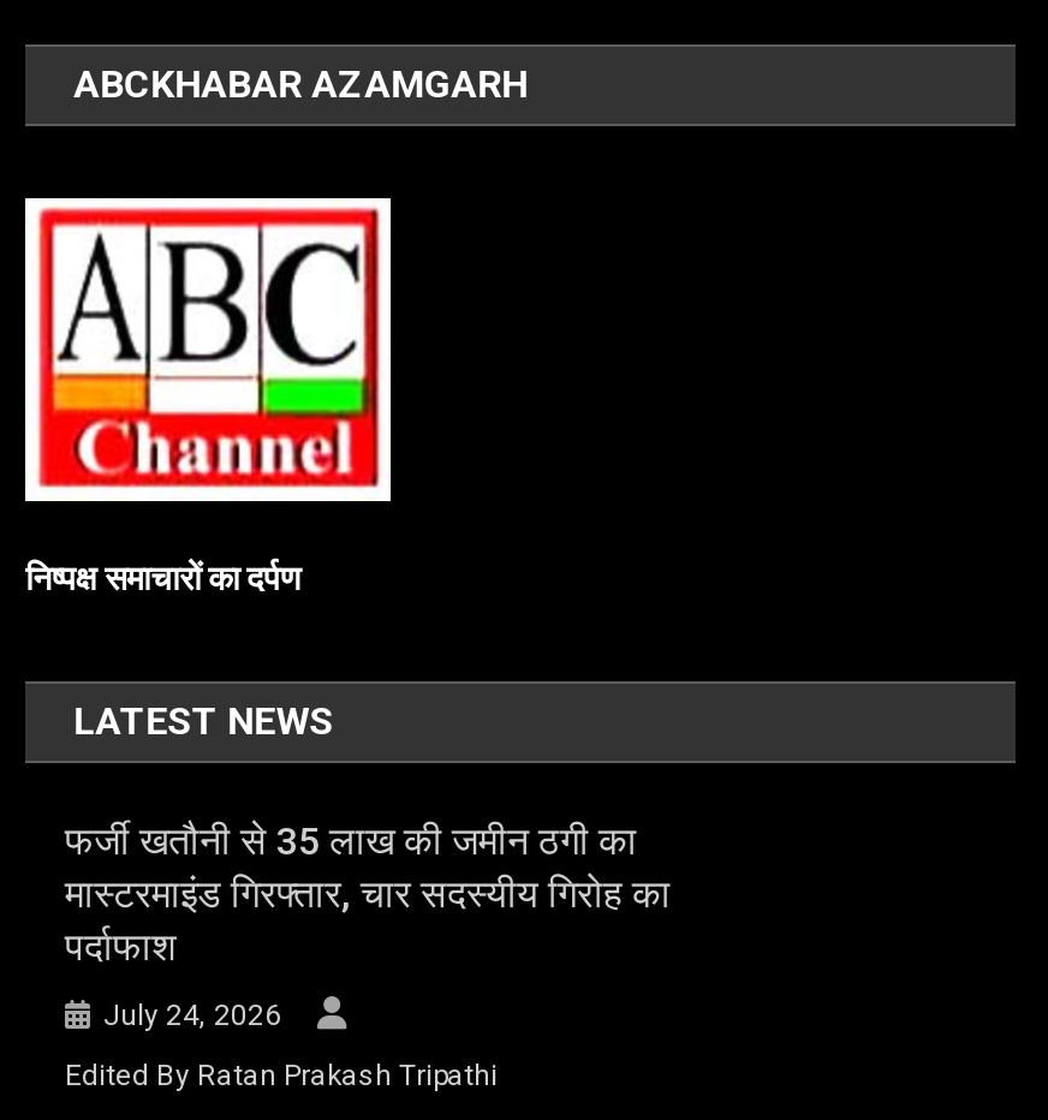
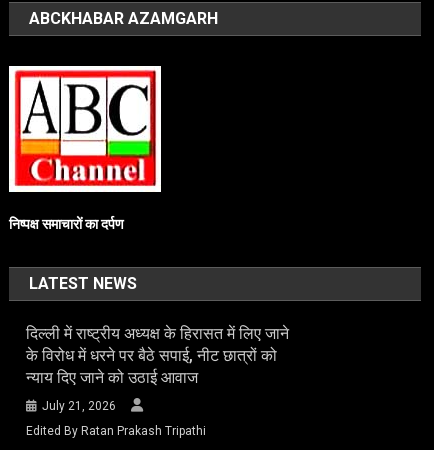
[65,819,671,970] फर्जी खतौनी से 35 लाख की जमीन ठगी का | मास्टरमाइंड गिरफ्तार, चार सदस्यीय गिरोह का | पर्दाफाश -> [25,324,288,387] दिल्ली में राष्ट्रीय अध्यक्ष के हिरासत में लिए जाने | के विरोध में धरने पर बैठे सपाई, नीट छात्रों को | न्याय दिए जाने को उठाई आवाज
[103,999,281,1033] July 24, 2026 -> [41,399,115,413] July 21, 2026

